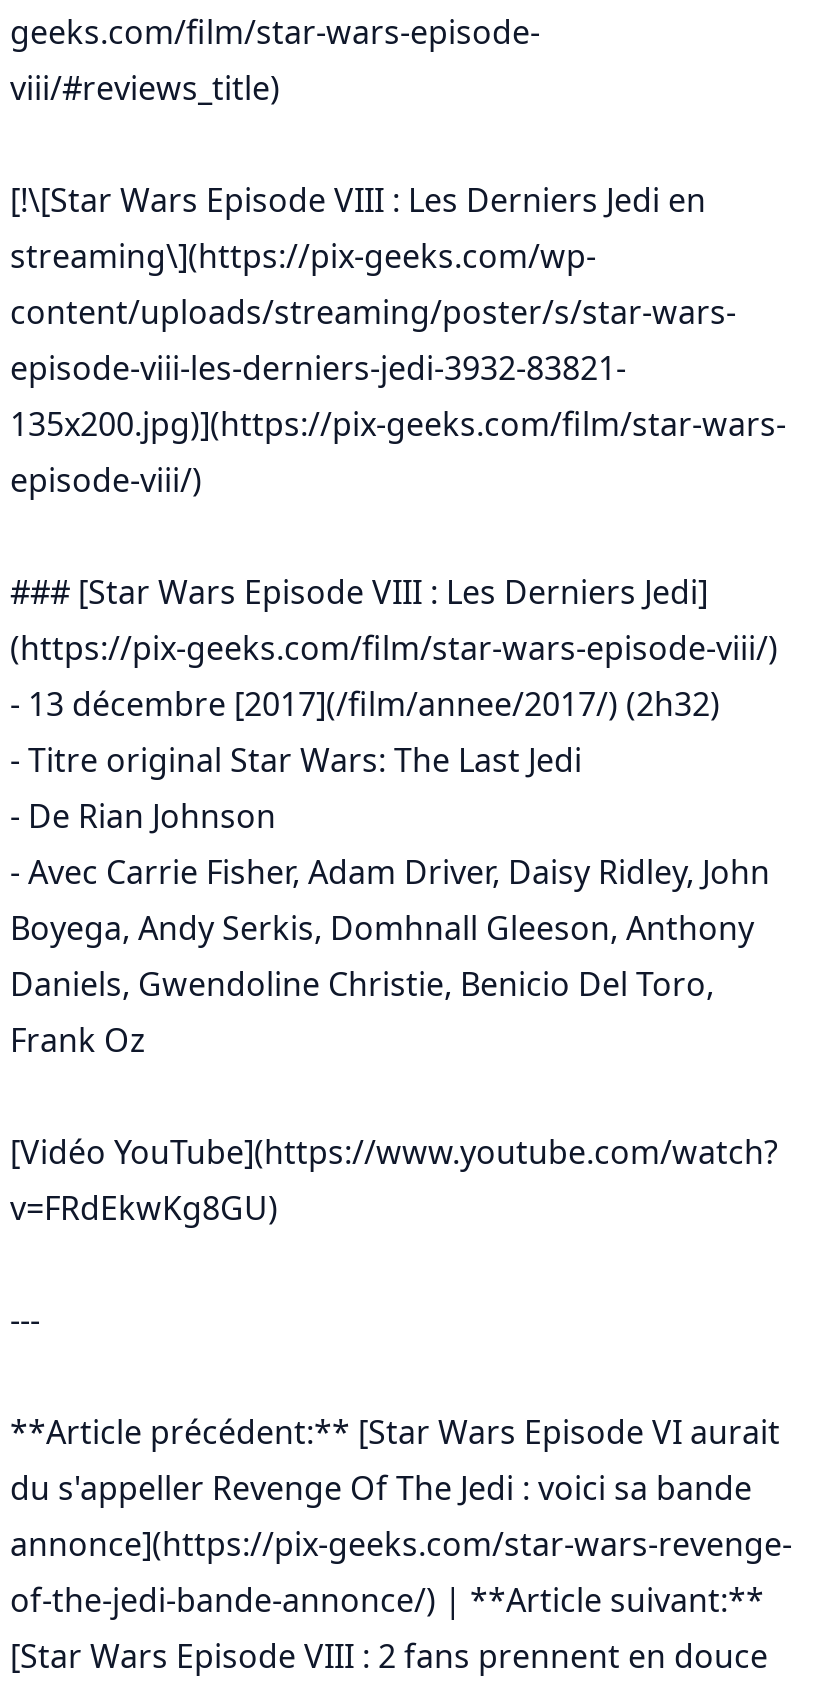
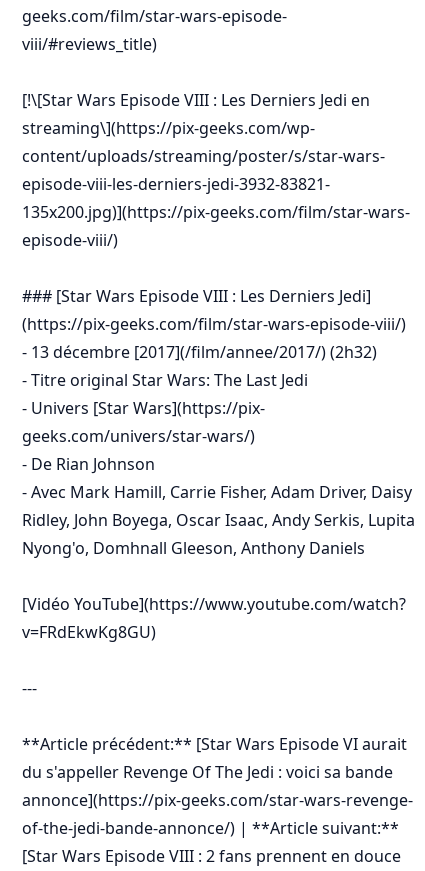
none -> [22,397,265,447] - Univers [Star Wars](https://pix- | geeks.com/univers/star-wars/)
moved [10,794,276,838] -> [22,453,155,475]: - De Rian Johnson
[10,850,770,1062] - Avec Carrie Fisher, Adam Driver, Daisy Ridley, John | Boyega, Andy Serkis, Domhnall Gleeson, Anthony | Daniels, Gwendoline Christie, Benicio Del Toro, | Frank Oz -> [22,481,415,559] - Avec Mark Hamill, Carrie Fisher, Adam Driver, Daisy | Ridley, John Boyega, Oscar Isaac, Andy Serkis, Lupita | Nyong'o, Domhnall Gleeson, Anthony Daniels

